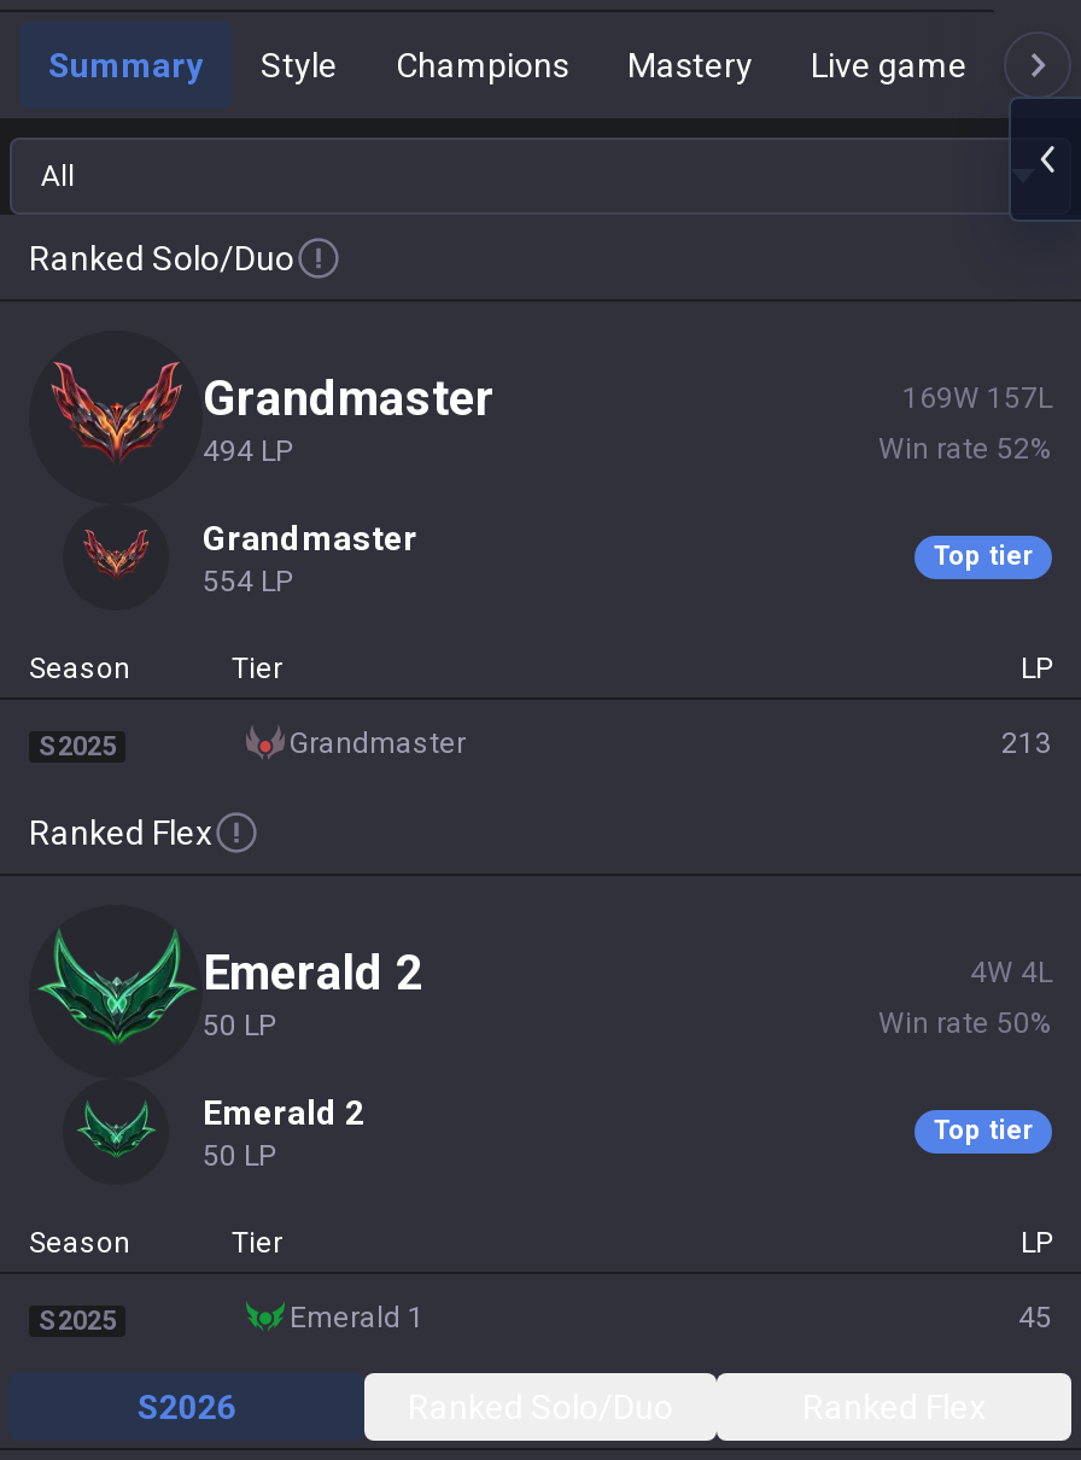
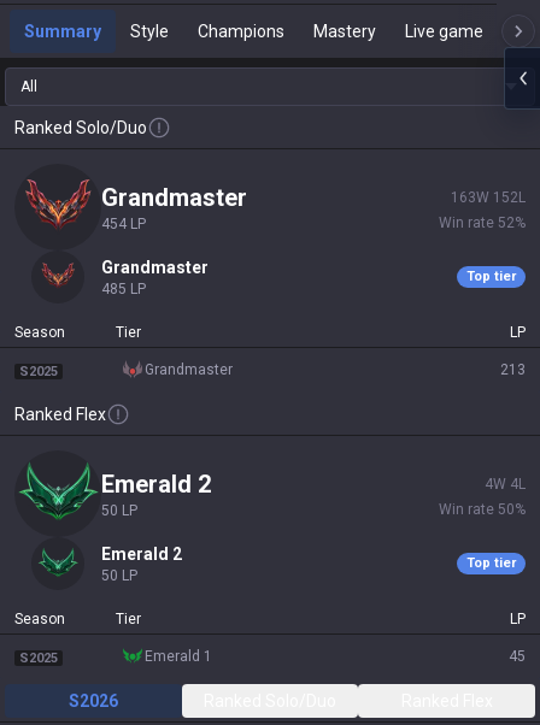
[902,381,1052,415] 169W 157L -> [451,189,526,206] 163W 152L
[203,434,292,468] 494 LP -> [101,216,146,232] 454 LP
[203,565,292,598] 554 LP -> [101,281,146,297] 485 LP

